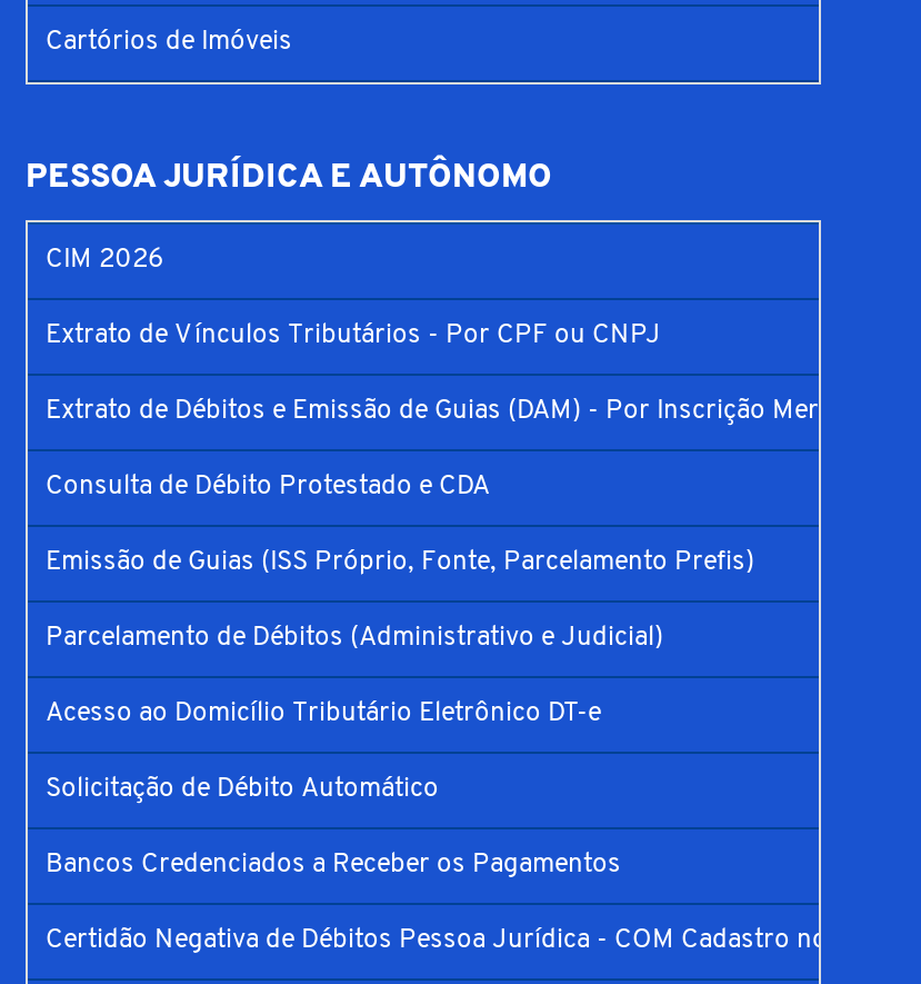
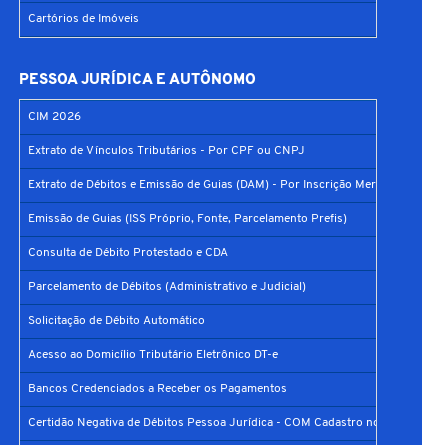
moved [46,474,490,501] -> [28,247,228,259]: Consulta de Débito Protestado e CDA
moved [46,549,754,576] -> [28,213,347,225]: Emissão de Guias (ISS Próprio, Fonte, Parcelamento Prefis)
moved [46,701,601,727] -> [28,349,278,361]: Acesso ao Domicílio Tributário Eletrônico DT-e
moved [46,776,439,803] -> [28,315,205,327]: Solicitação de Débito Automático

